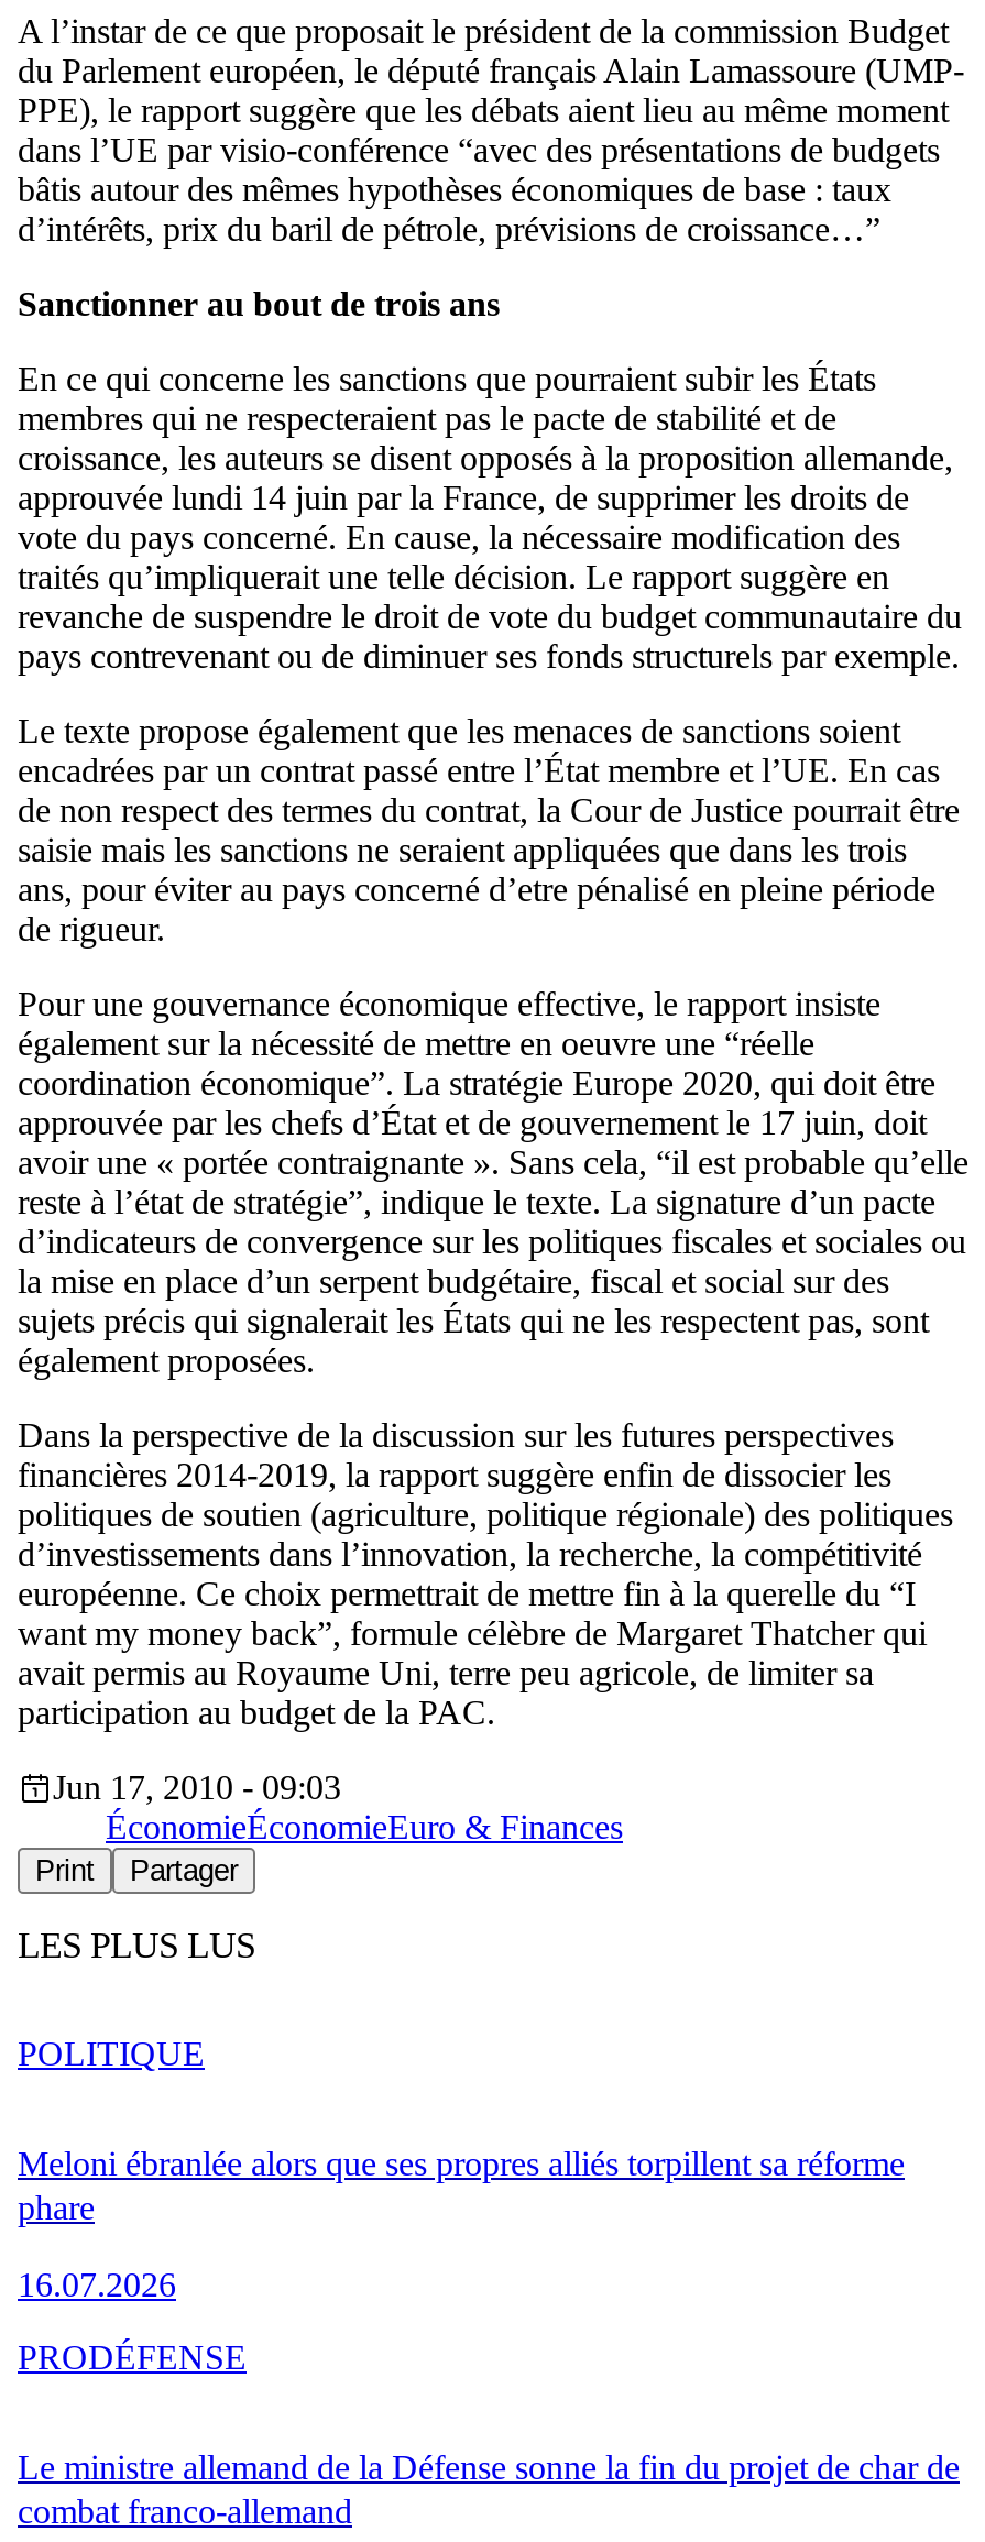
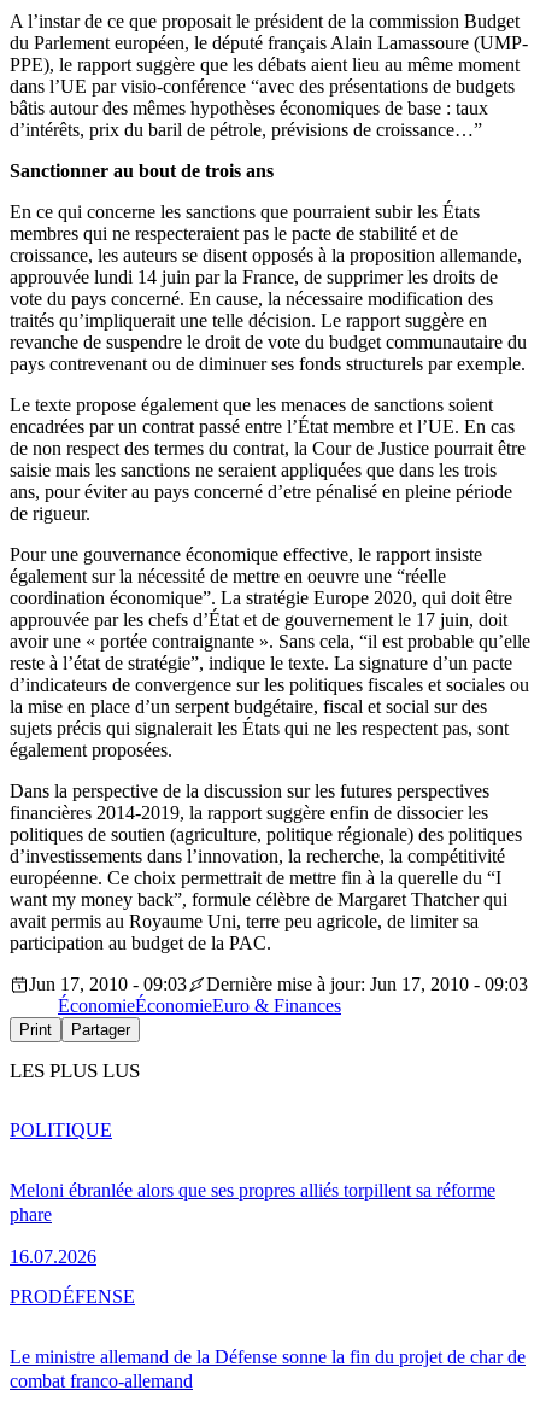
none -> [206,974,528,995] Dernière mise à jour: Jun 17, 2010 - 09:03

